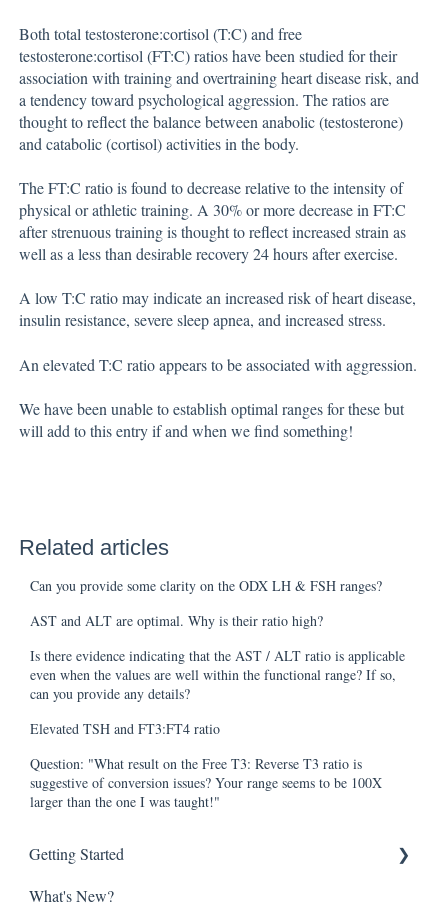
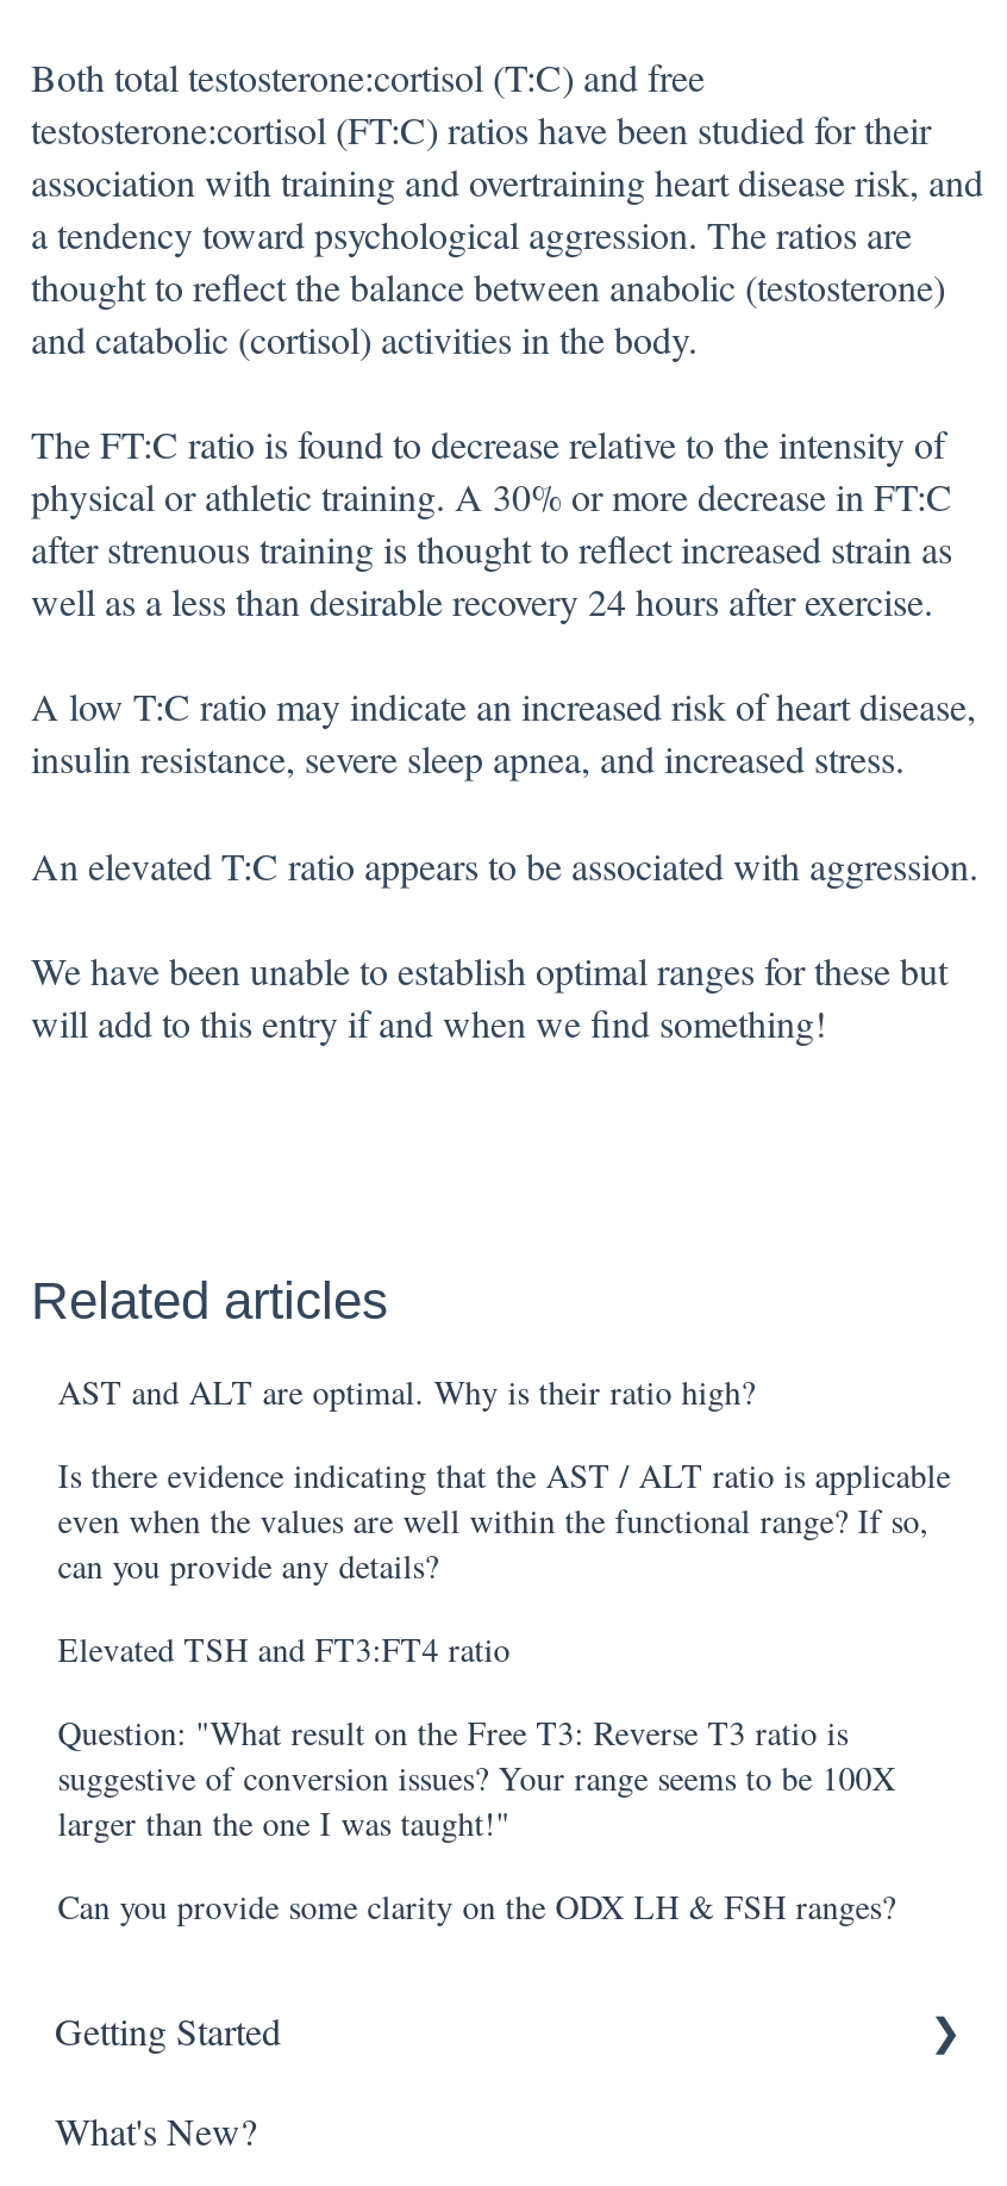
moved [30,576,382,595] -> [58,1882,896,1928]: Can you provide some clarity on the ODX LH & FSH ranges?
moved [30,611,405,811] -> [58,1368,950,1844]: AST and ALT are optimal. Why is their ratio high? | Is there evidence indicating that the AST / ALT ratio is applicable | even when the values are well within the functional range? If so, | can you provide any details? | Elevated TSH and FT3:FT4 ratio | Question: "What result on the Free T3: Reverse T3 ratio is | suggestive of conversion issues? Your range seems to be 100X | larger than the one I was taught!"

